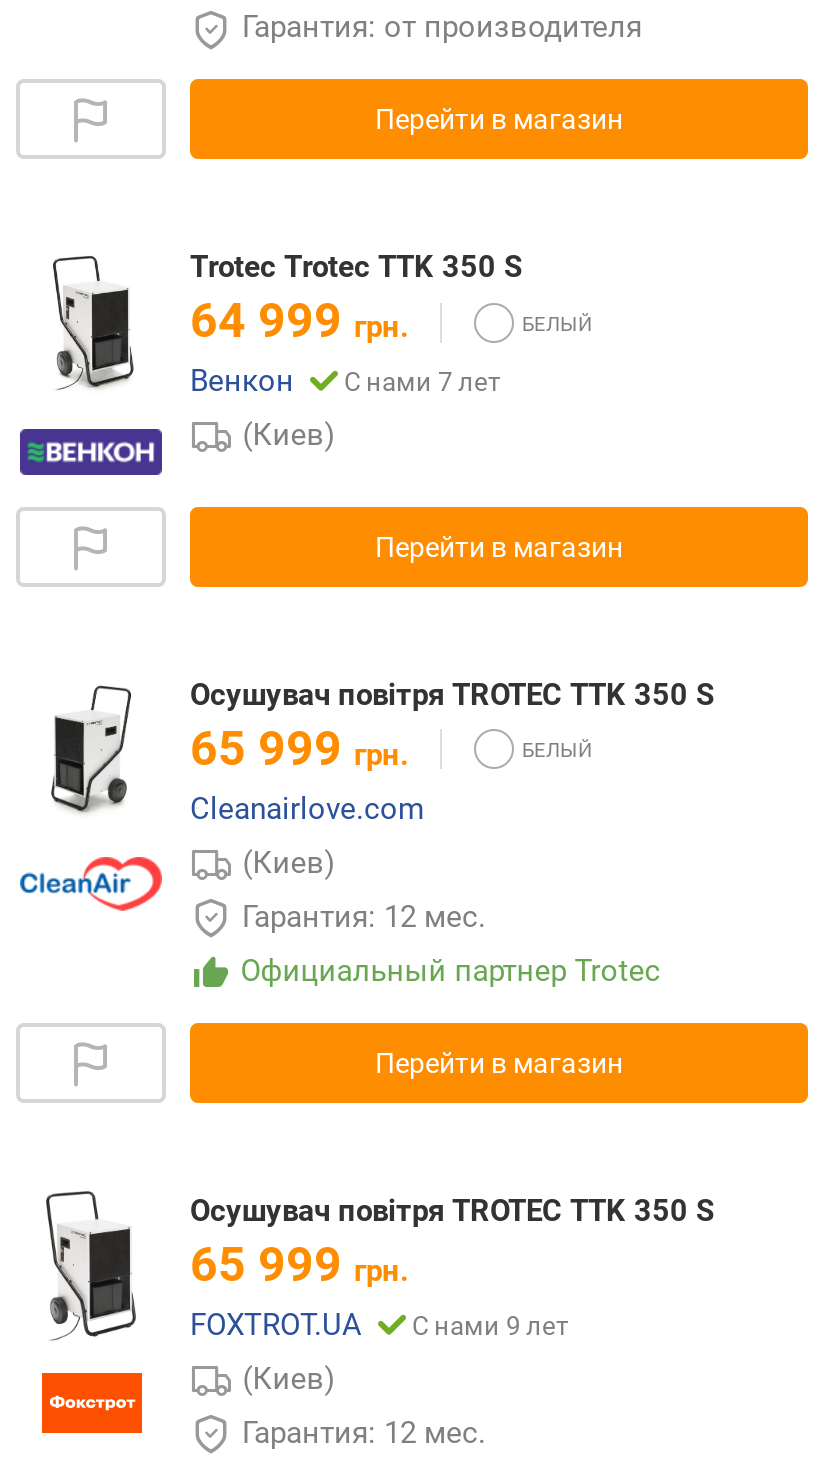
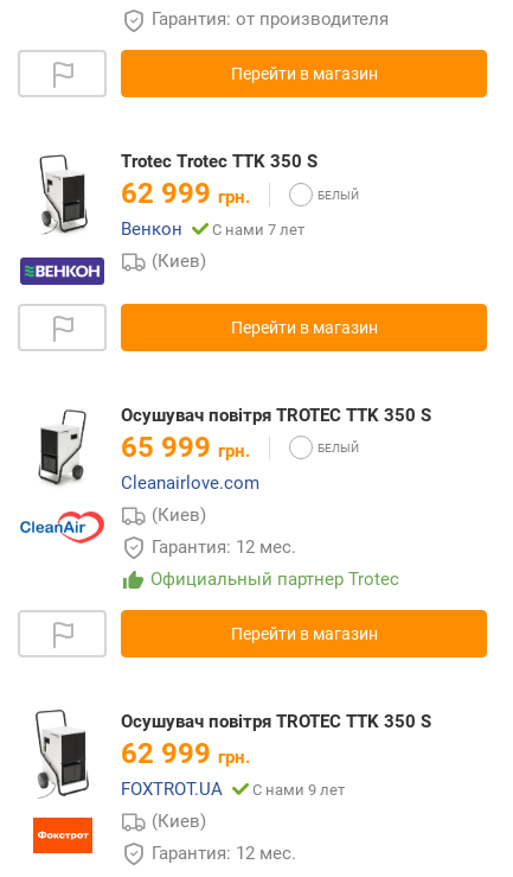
[190,293,408,349] 64 999 грн. -> [121,177,250,210] 62 999 грн.
[190,1237,408,1293] 65 999 грн. -> [121,737,250,770] 62 999 грн.

